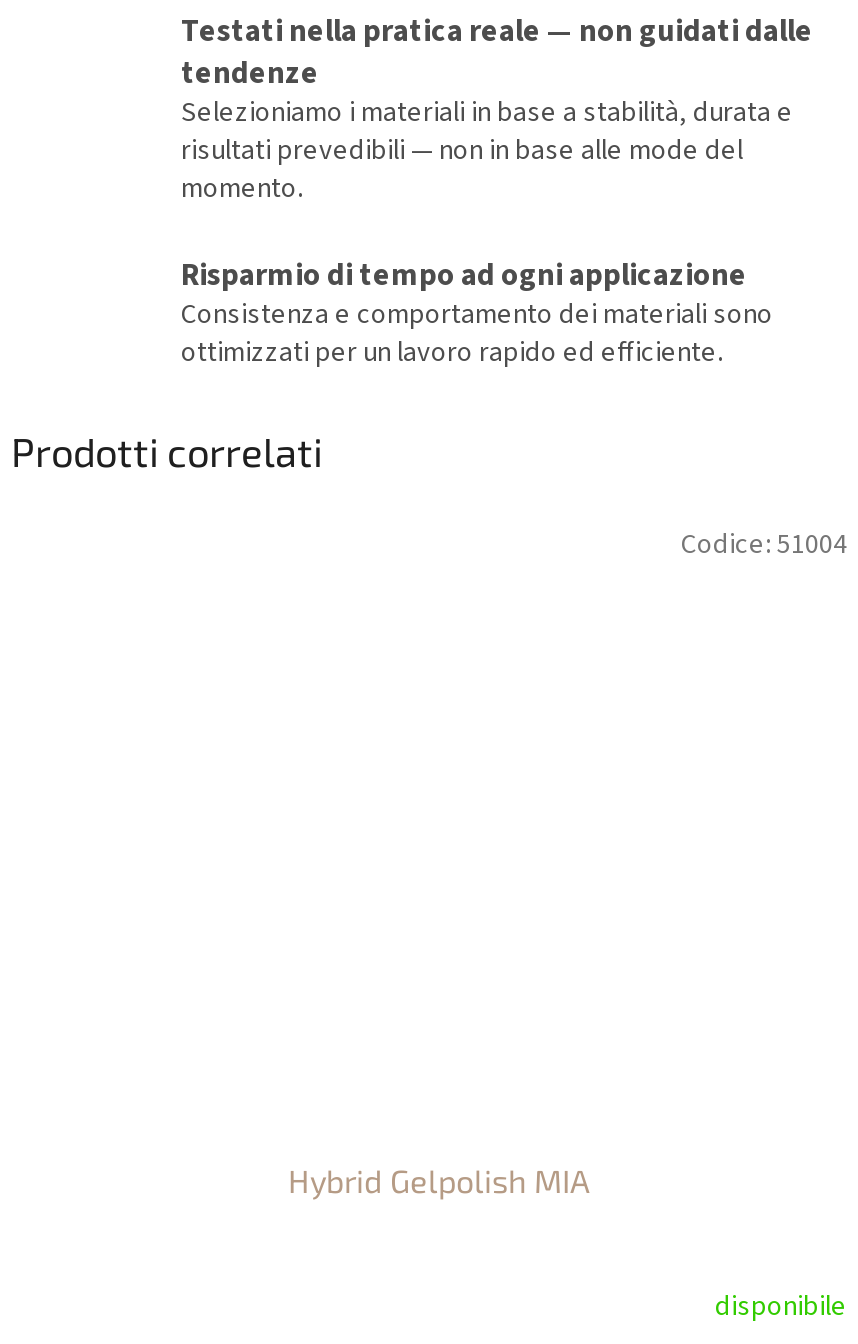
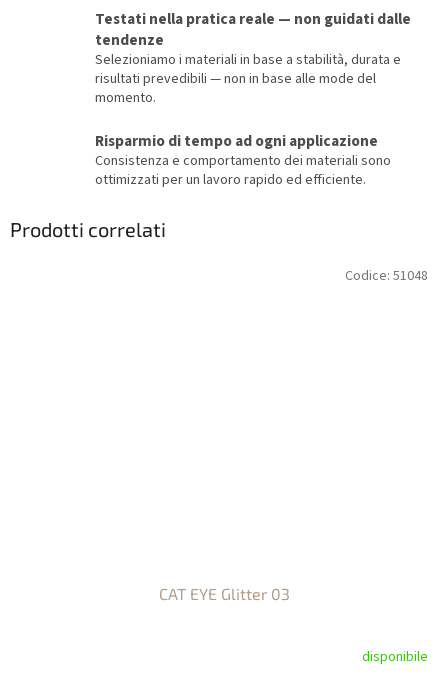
[681,524,847,564] Codice: 51004 -> [345,266,428,286] Codice: 51048
[288,1162,590,1200] Hybrid Gelpolish MIA -> [158,584,289,603] CAT EYE Glitter 03

